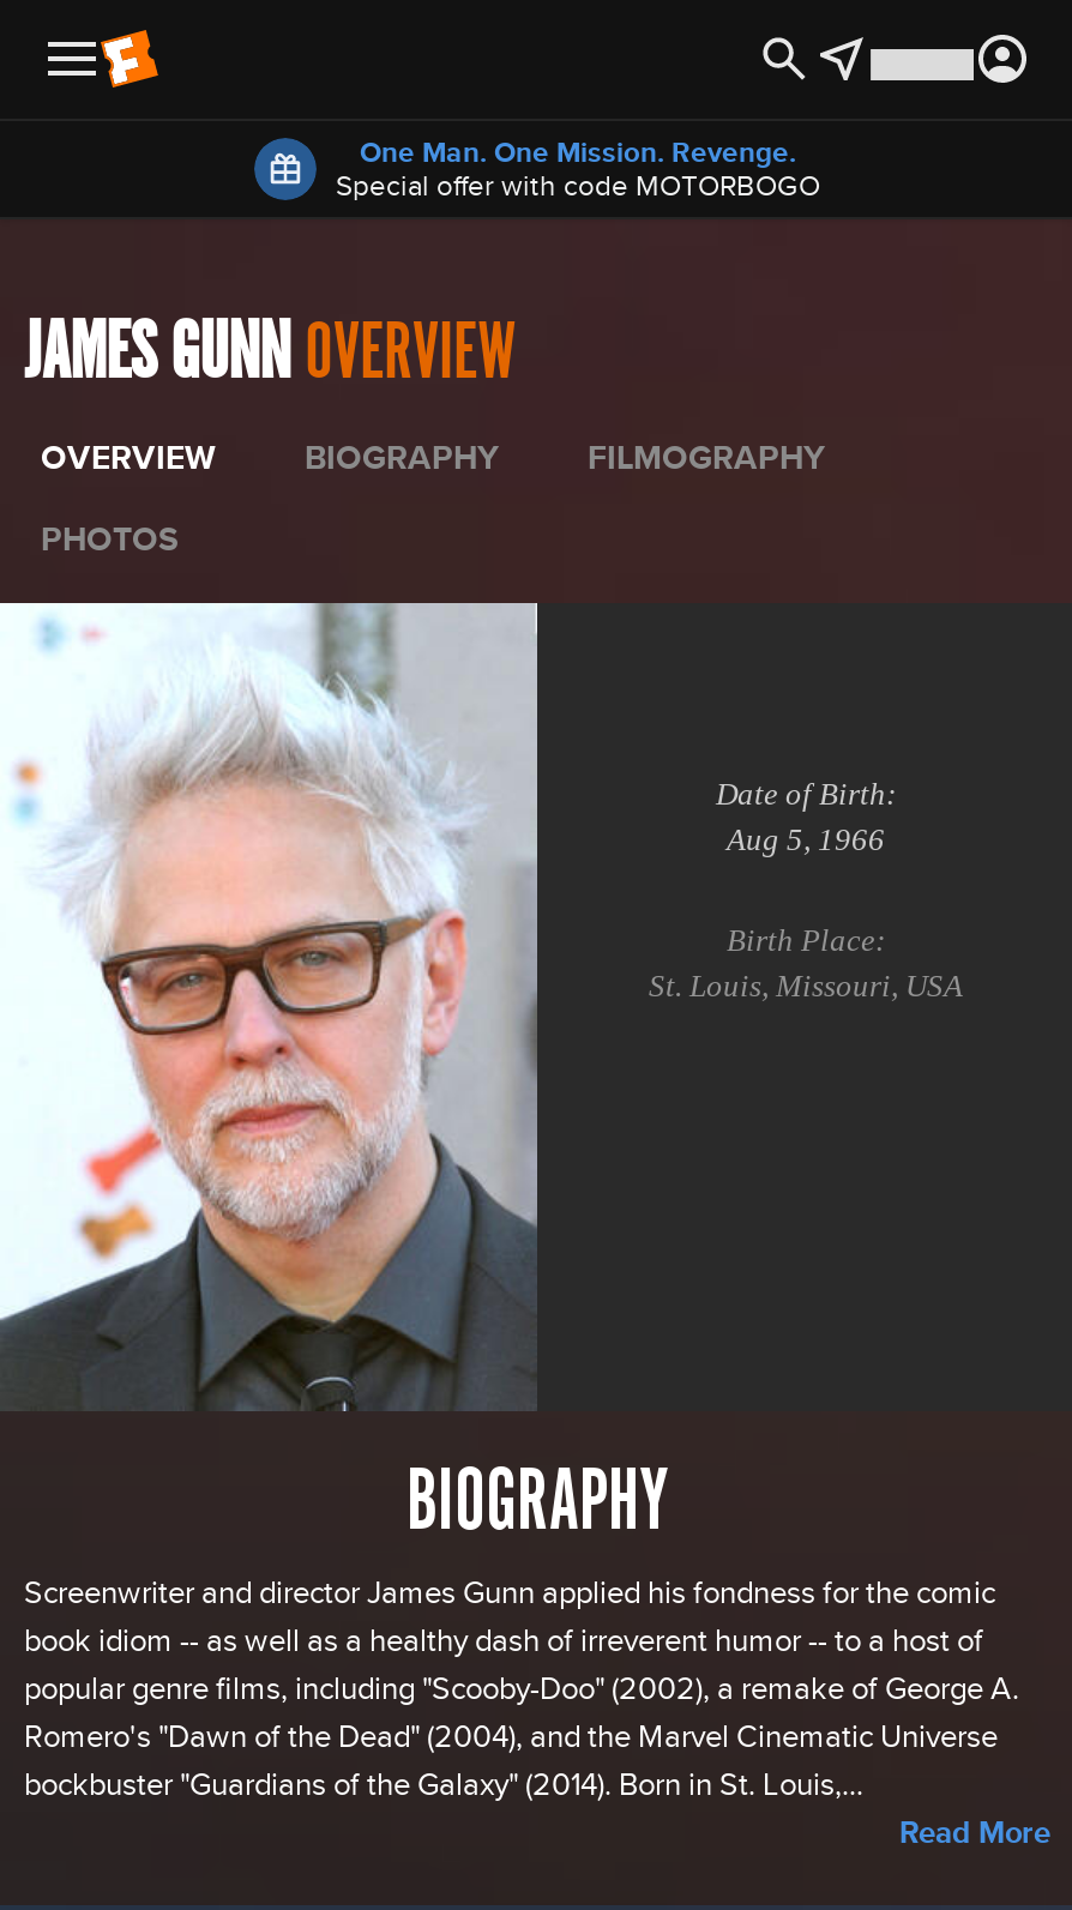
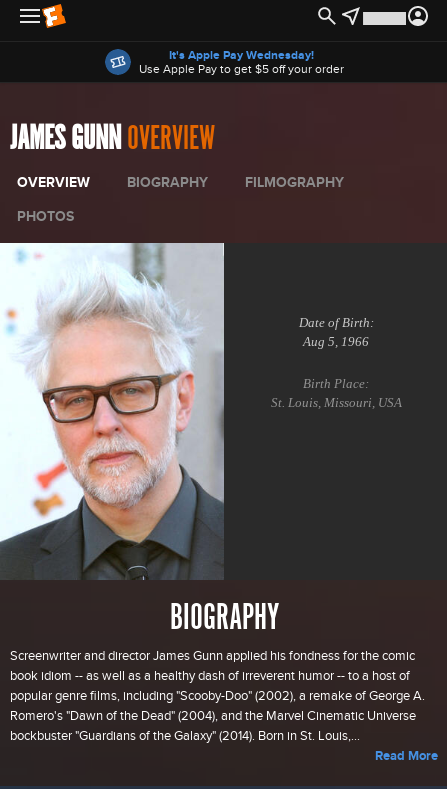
[336,131,820,205] One Man. One Mission. Revenge. | Special offer with code MOTORBOGO -> [138,46,343,77] It's Apple Pay Wednesday! | Use Apple Pay to get $5 off your order

